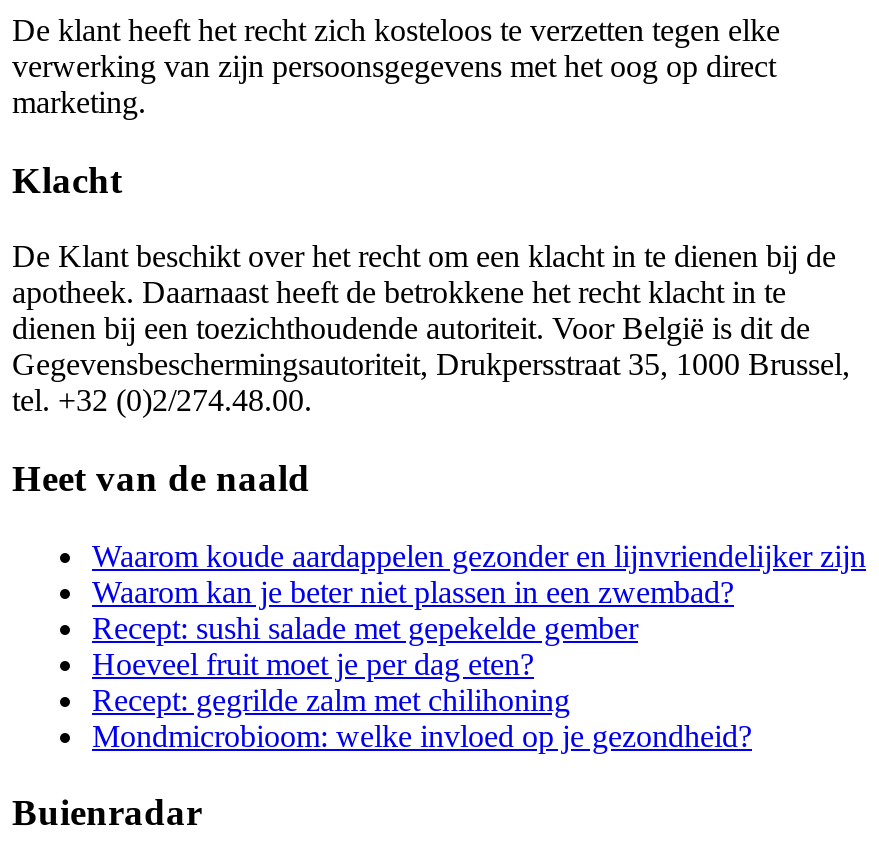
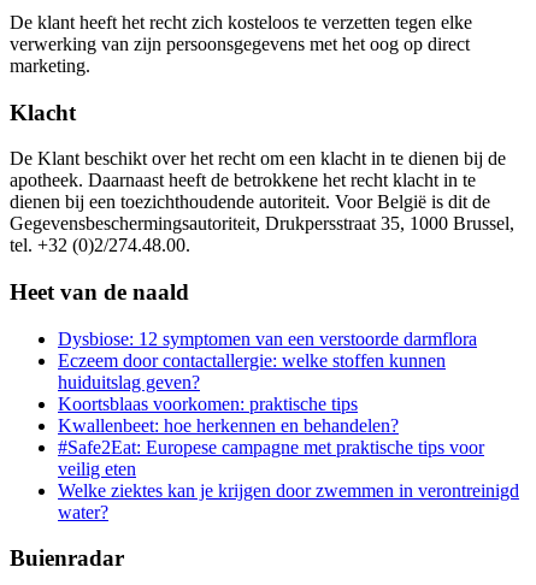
[92,538,866,752] Waarom koude aardappelen gezonder en lijnvriendelijker zijn | Waarom kan je beter niet plassen in een zwembad? | Recept: sushi salade met gepekelde gember | Hoeveel fruit moet je per dag eten? | Recept: gegrilde zalm met chilihoning | Mondmicrobioom: welke invloed op je gezondheid? -> [58,328,519,522] Dysbiose: 12 symptomen van een verstoorde darmflora | Eczeem door contactallergie: welke stoffen kunnen | huiduitslag geven? | Koortsblaas voorkomen: praktische tips | Kwallenbeet: hoe herkennen en behandelen? | #Safe2Eat: Europese campagne met praktische tips voor | veilig eten | Welke ziektes kan je krijgen door zwemmen in verontreinigd | water?

